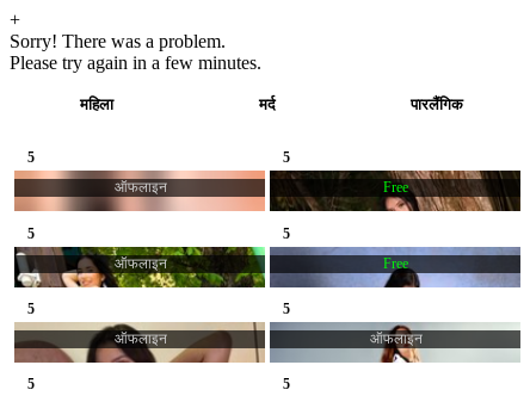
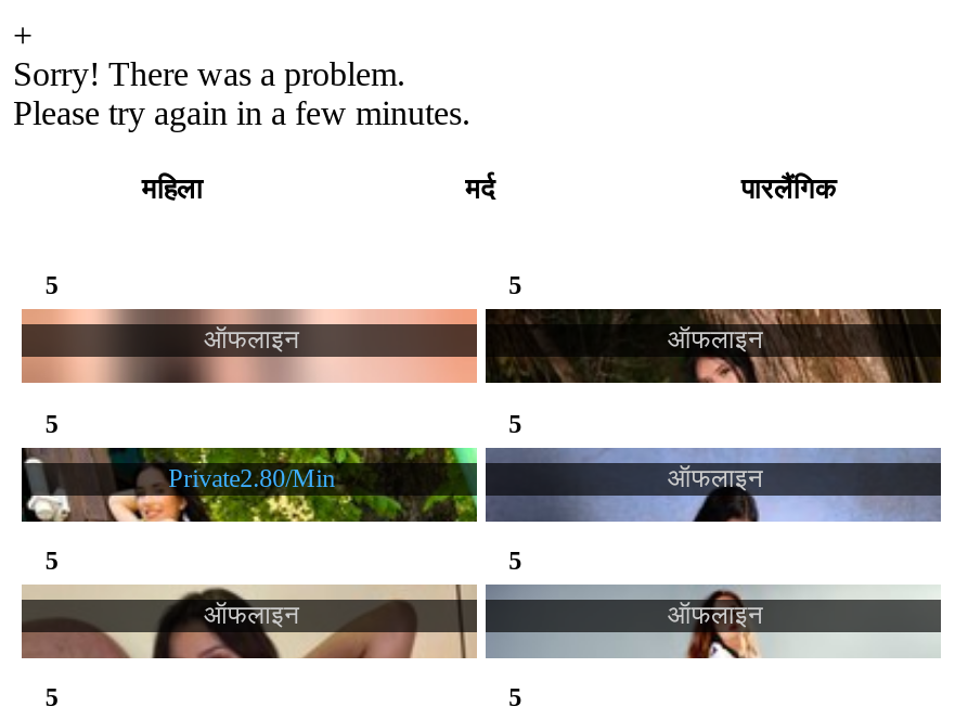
[384,179,409,196] Free -> [668,325,763,355] ऑफलाइन
[115,255,167,271] ऑफलाइन -> [168,462,335,493] Private2.80/min
[384,255,409,271] Free -> [668,462,763,493] ऑफलाइन

